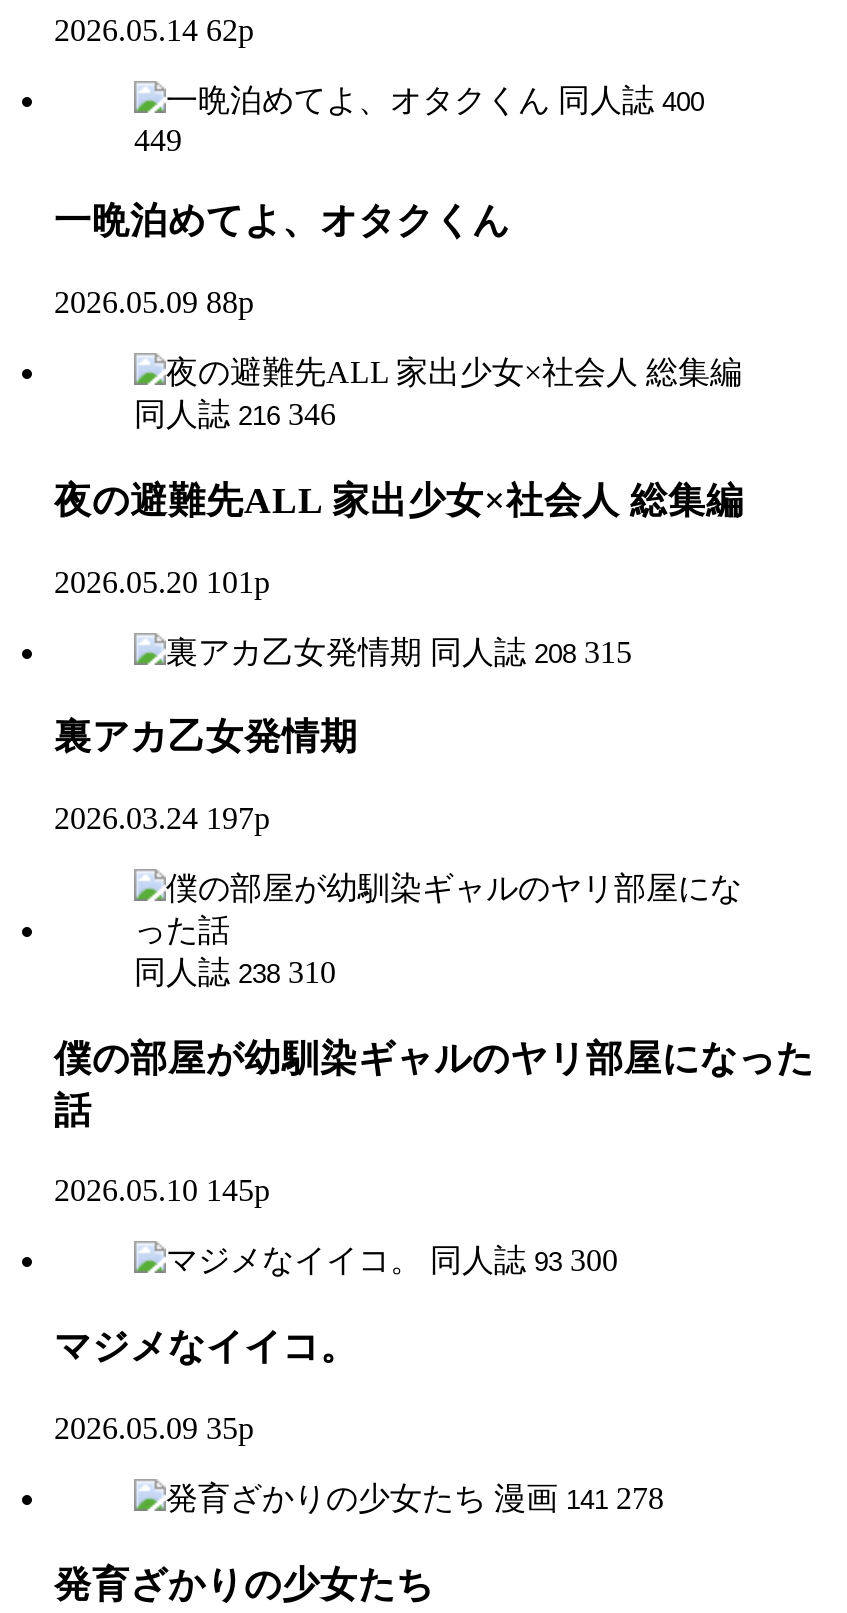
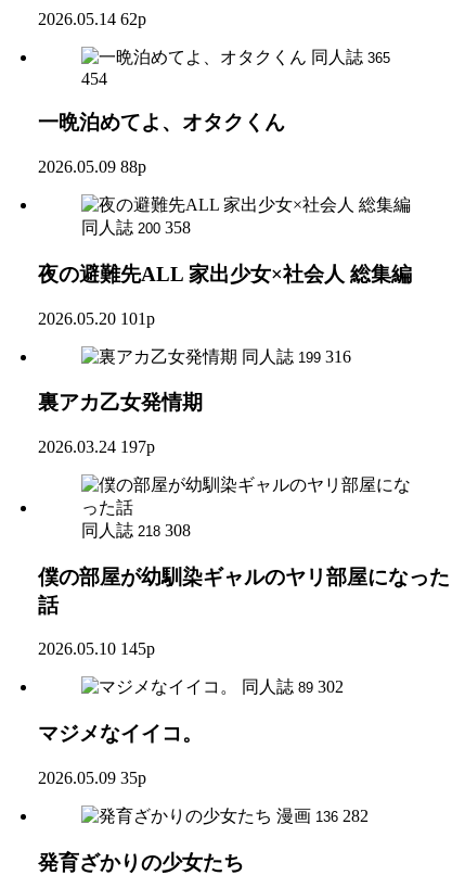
[558,82,704,116] 同人誌 400 -> [311,47,390,66] 同人誌 365
[134,122,182,156] 449 -> [81,69,107,87] 454
[134,397,336,431] 同人誌 216 346 -> [81,218,191,237] 同人誌 200 358
[430,634,632,668] 同人誌 208 315 -> [242,347,351,365] 同人誌 199 316
[134,955,336,989] 同人誌 238 310 -> [81,521,191,539] 同人誌 218 308
[430,1244,618,1278] 同人誌 93 300 -> [242,678,344,696] 同人誌 89 302
[494,1481,664,1515] 漫画 141 278 -> [276,806,369,825] 漫画 136 282

